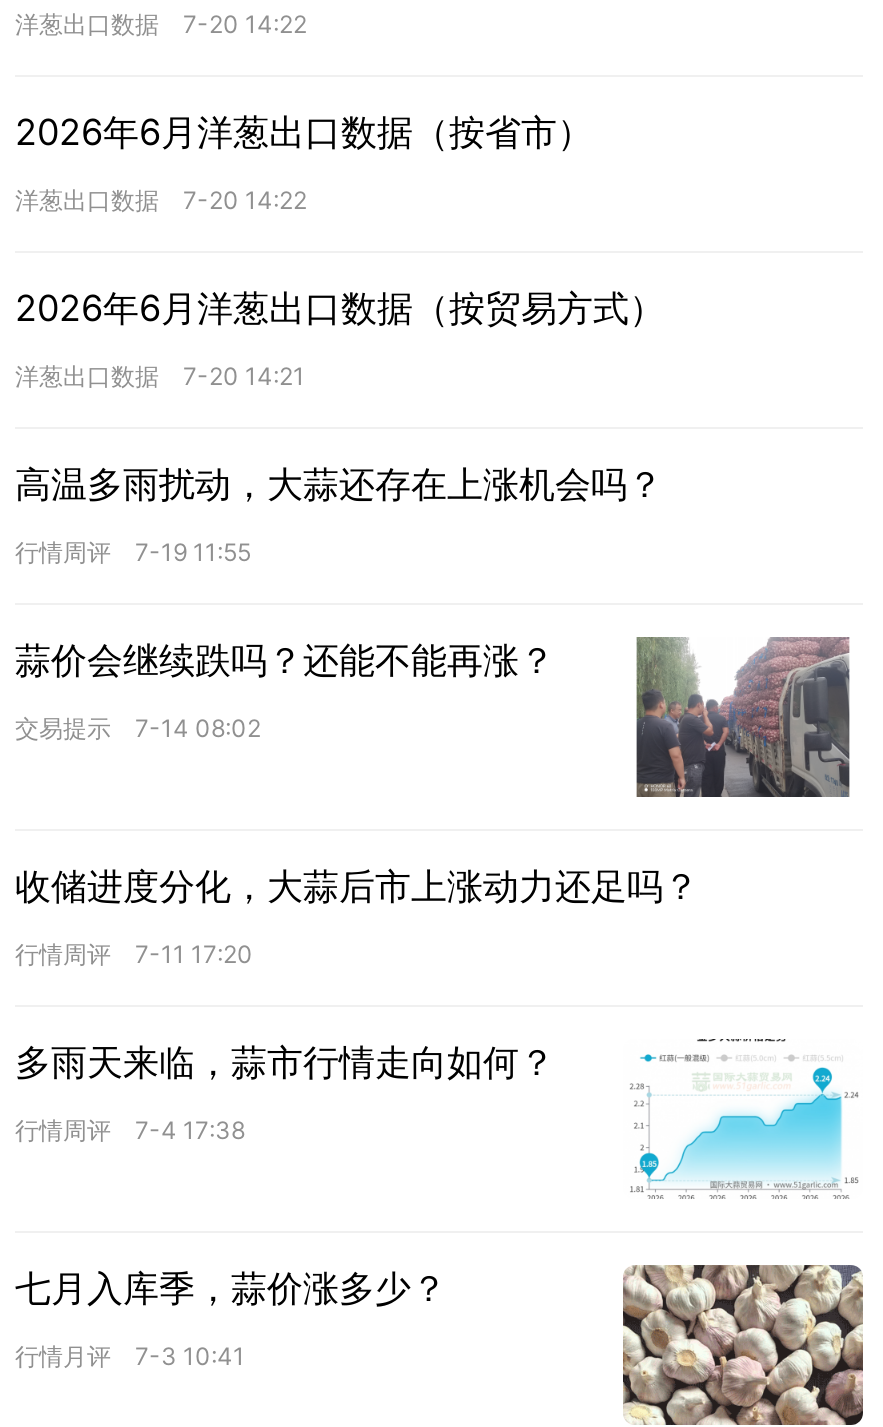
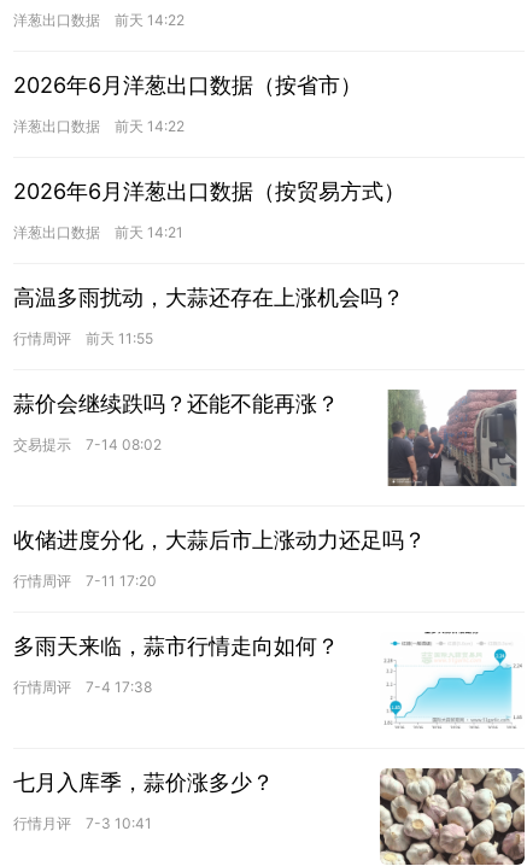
[15,9,307,39] 洋葱出口数据 7-20 14:22 -> [13,11,185,29] 洋葱出口数据 前天 14:22
[15,185,307,215] 洋葱出口数据 7-20 14:22 -> [13,117,185,135] 洋葱出口数据 前天 14:22
[15,361,305,391] 洋葱出口数据 7-20 14:21 -> [13,223,183,241] 洋葱出口数据 前天 14:21
[15,537,251,567] 行情周评 7-19 11:55 -> [13,329,153,347] 行情周评 前天 11:55

